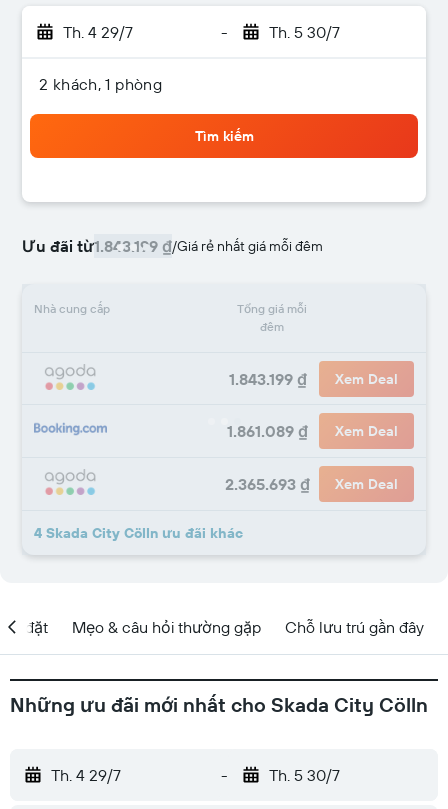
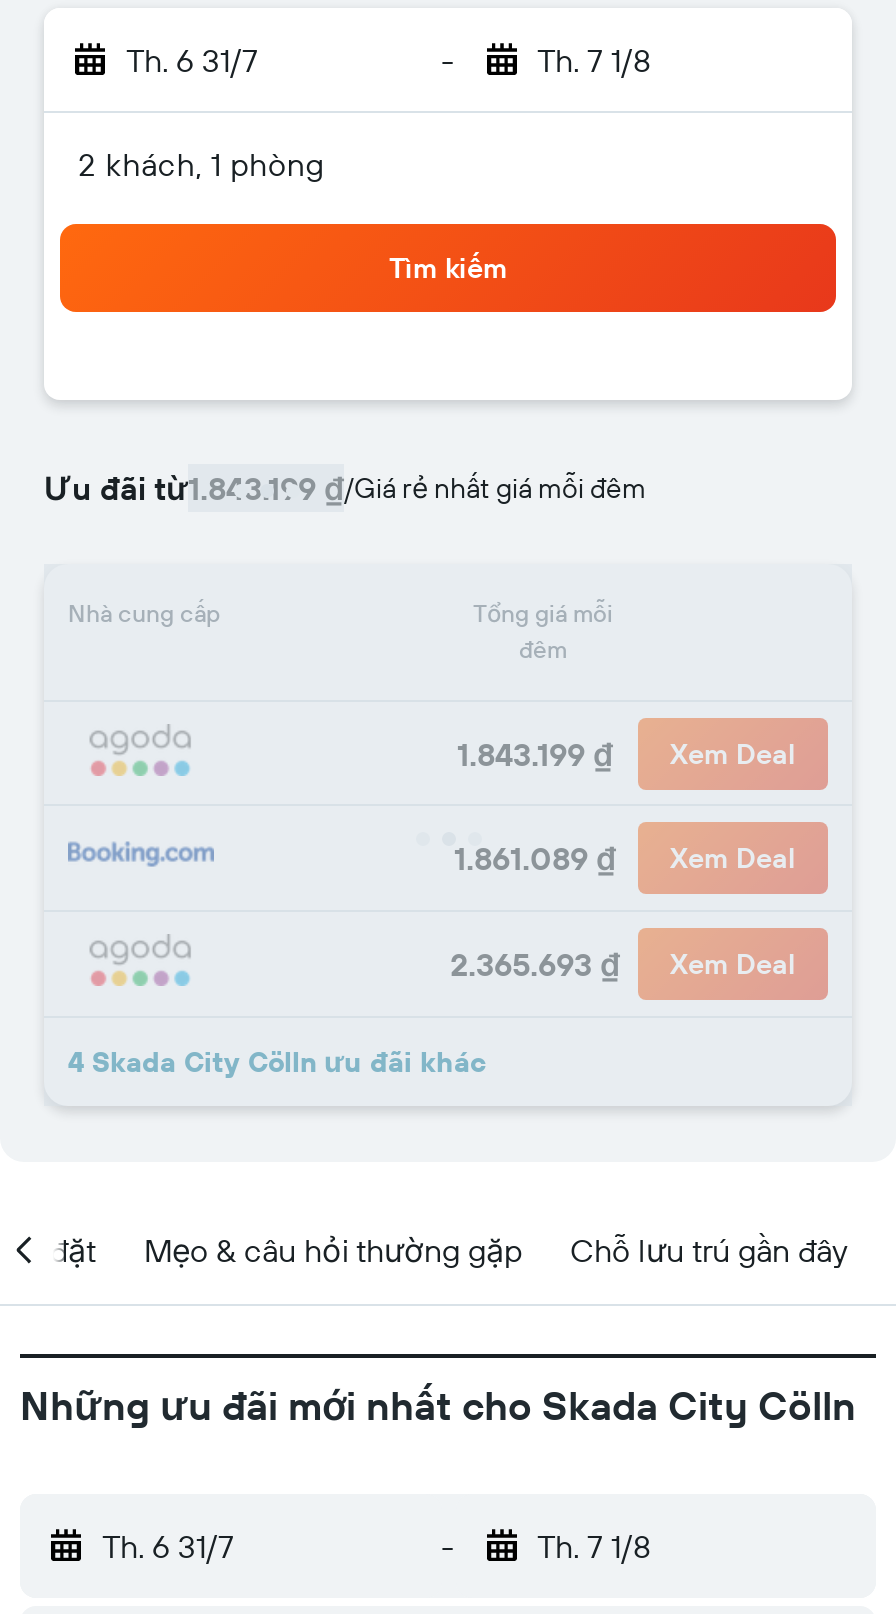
[63,22,133,42] Th. 4 29/7 -> [126,40,258,80] Th. 6 31/7
[268,22,339,42] Th. 5 30/7 -> [537,40,651,80] Th. 7 1/8
[51,765,121,785] Th. 4 29/7 -> [102,1526,234,1566] Th. 6 31/7
[268,765,339,785] Th. 5 30/7 -> [537,1526,651,1566] Th. 7 1/8

